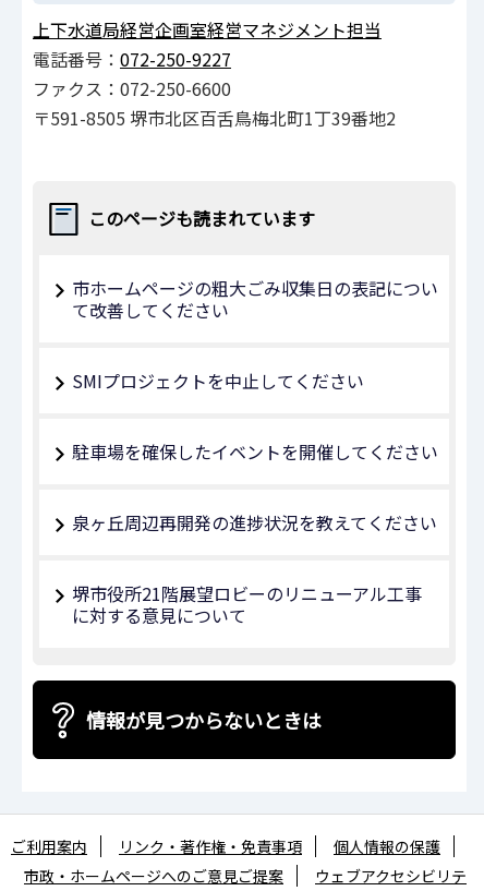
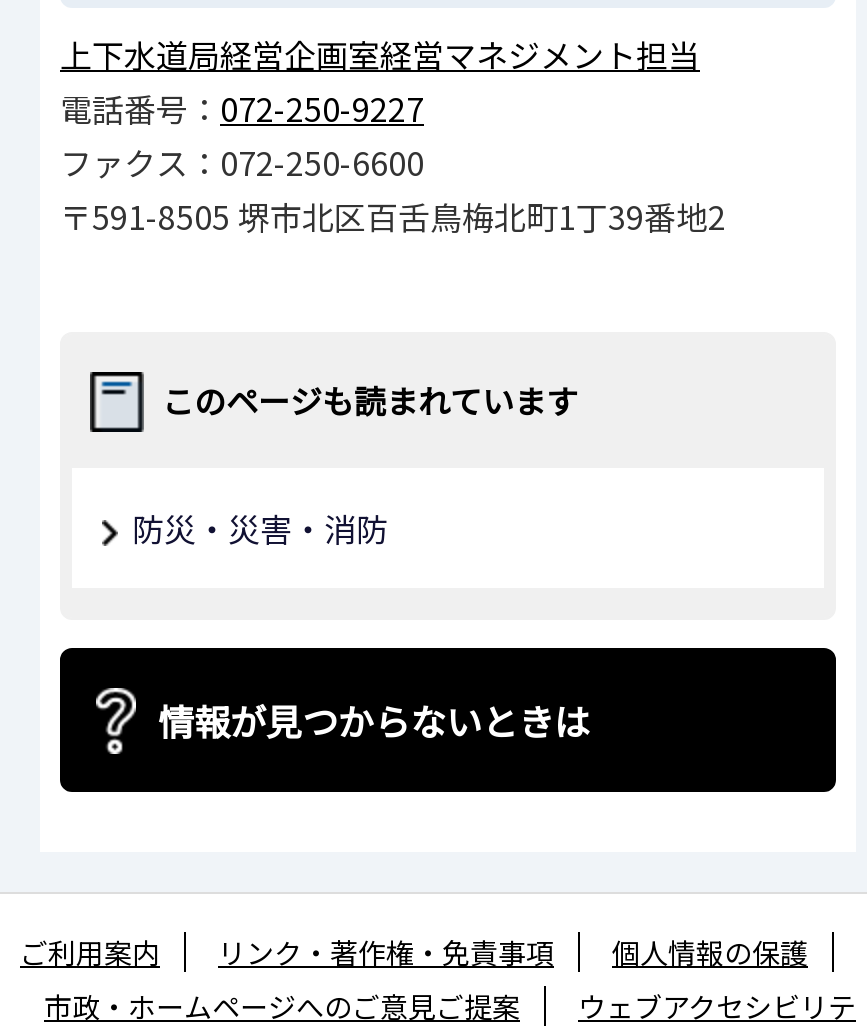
[72,275,438,628] 市ホームページの粗大ごみ収集日の表記につい | て改善してください | SMIプロジェクトを中止してください | 駐車場を確保したイベントを開催してください | 泉ヶ丘周辺再開発の進捗状況を教えてください | 堺市役所21階展望ロビーのリニューアル工事 | に対する意見について -> [132,504,388,552] 防災・災害・消防

